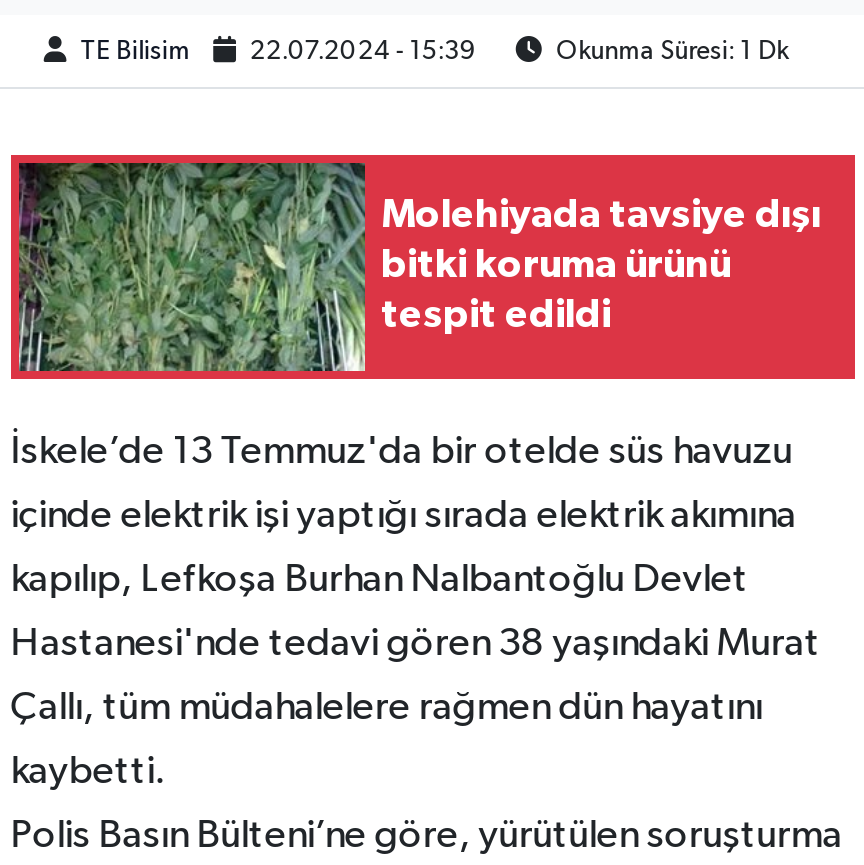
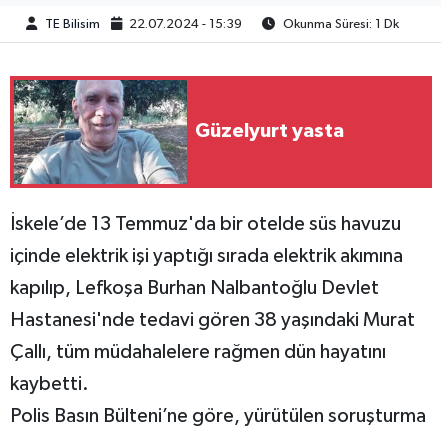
[17,161,821,373] [image] | Molehiyada tavsiye dışı | bitki koruma ürünü | tespit edildi -> [13,79,344,185] [image] | Güzelyurt yasta

